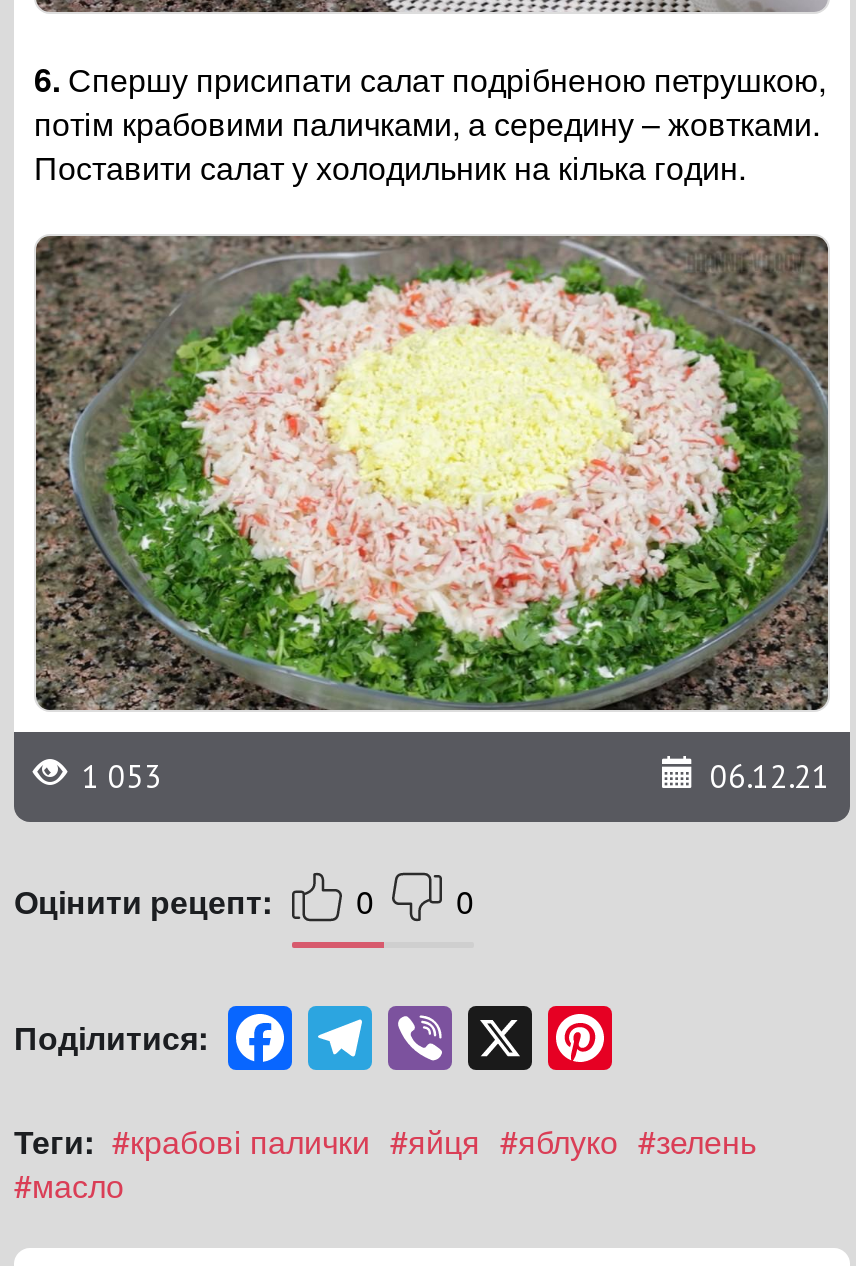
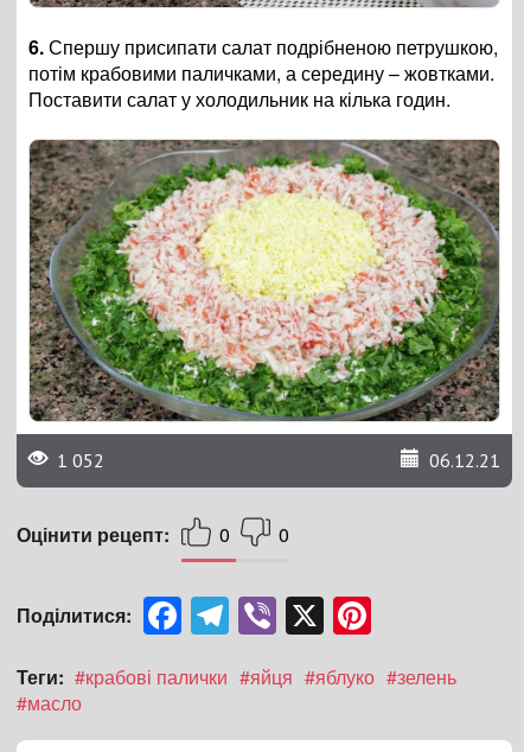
[66,756,162,796] 1 053 -> [47,448,104,472] 1 052

